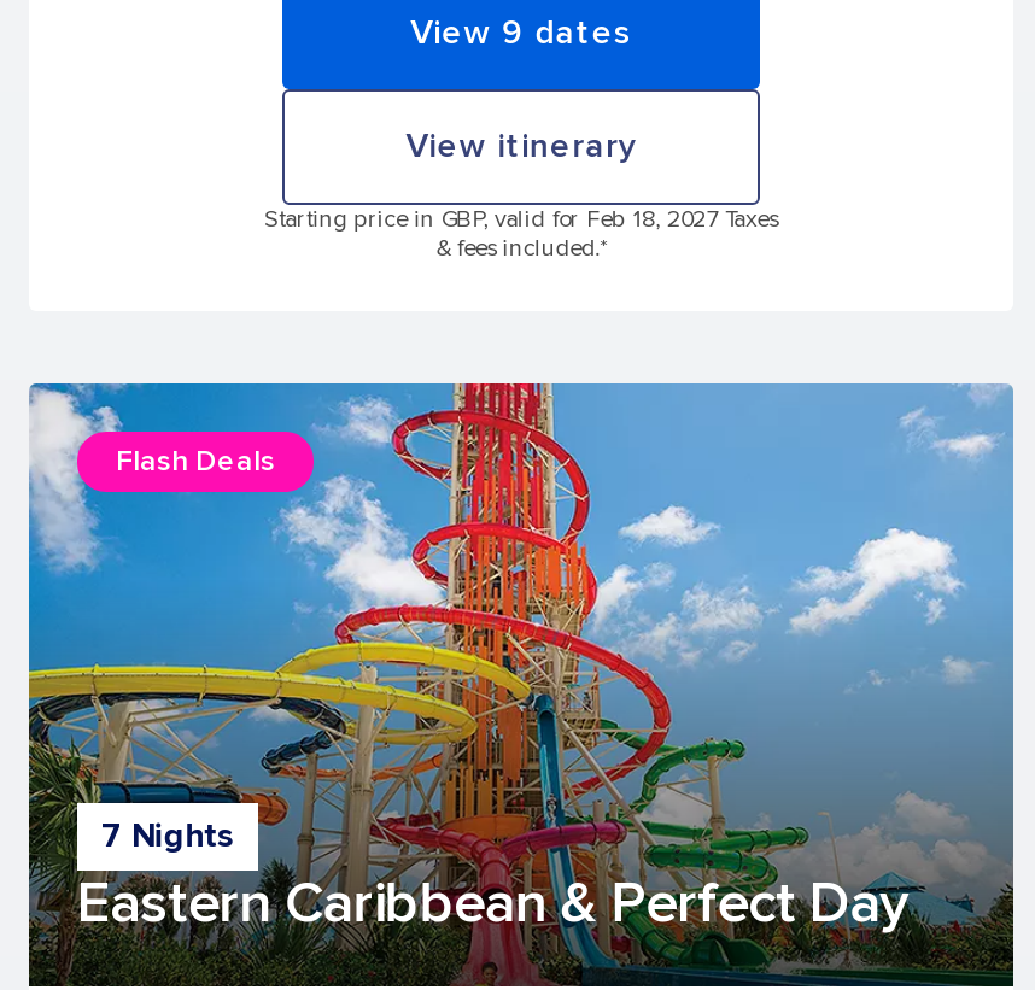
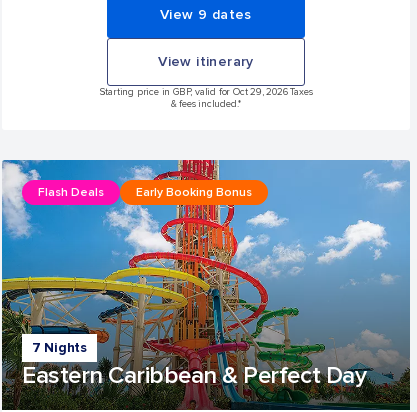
[264,204,778,233] Starting price in GBP, valid for Feb 18, 2027 Taxes -> [100,85,312,97] Starting price in GBP, valid for Oct 29, 2026 Taxes
none -> [136,184,252,199] Early Booking Bonus

